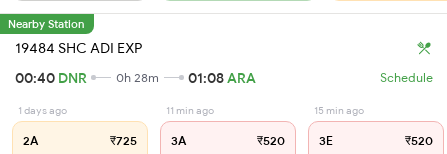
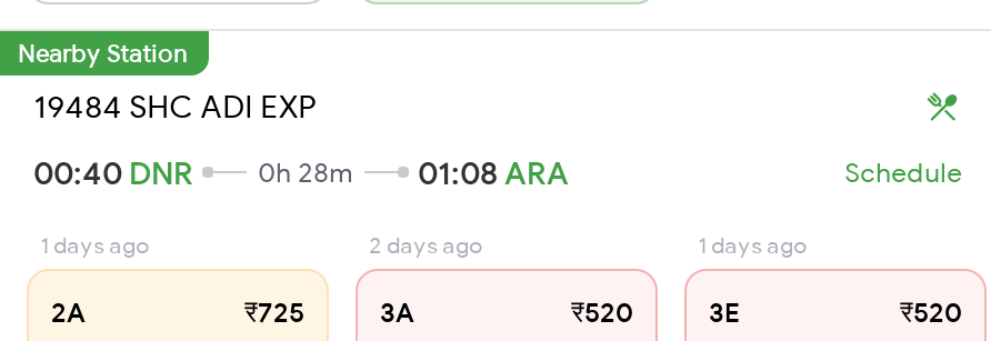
[166,103,214,116] 11 min ago -> [369,230,482,259] 2 days ago
[314,103,364,116] 15 min ago -> [698,230,807,259] 1 days ago

